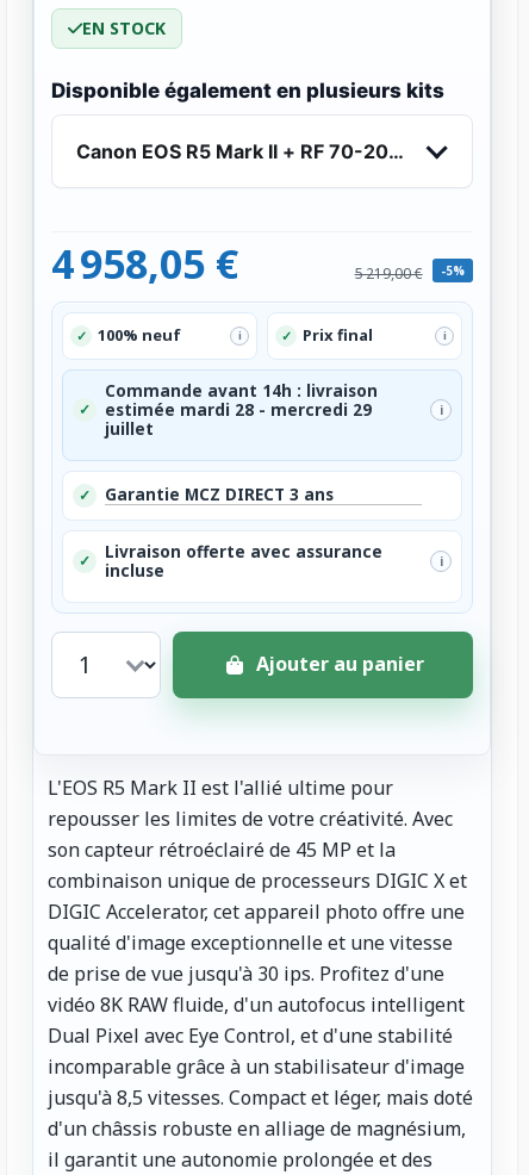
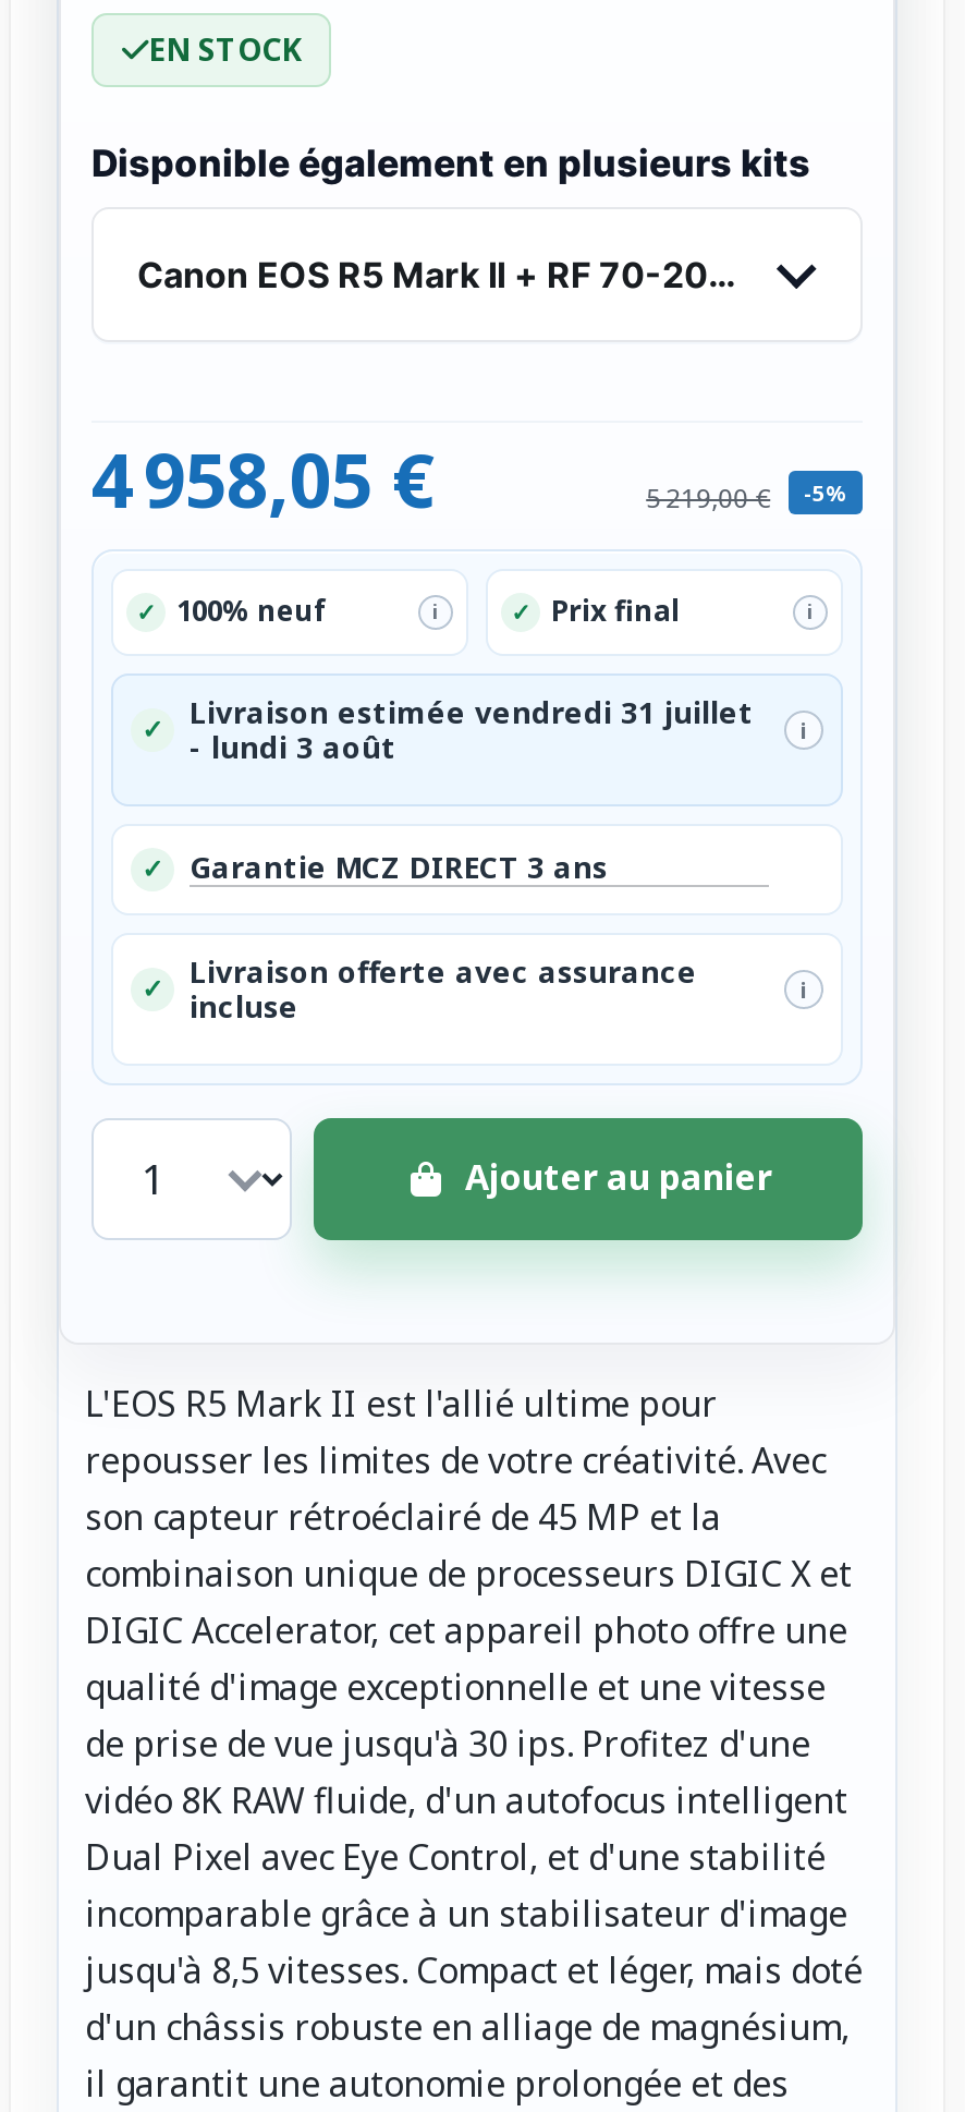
[105,380,378,439] Commande avant 14h : livraison | estimée mardi 28 - mercredi 29 | juillet -> [190,692,754,766] Livraison estimée vendredi 31 juillet | - lundi 3 août

